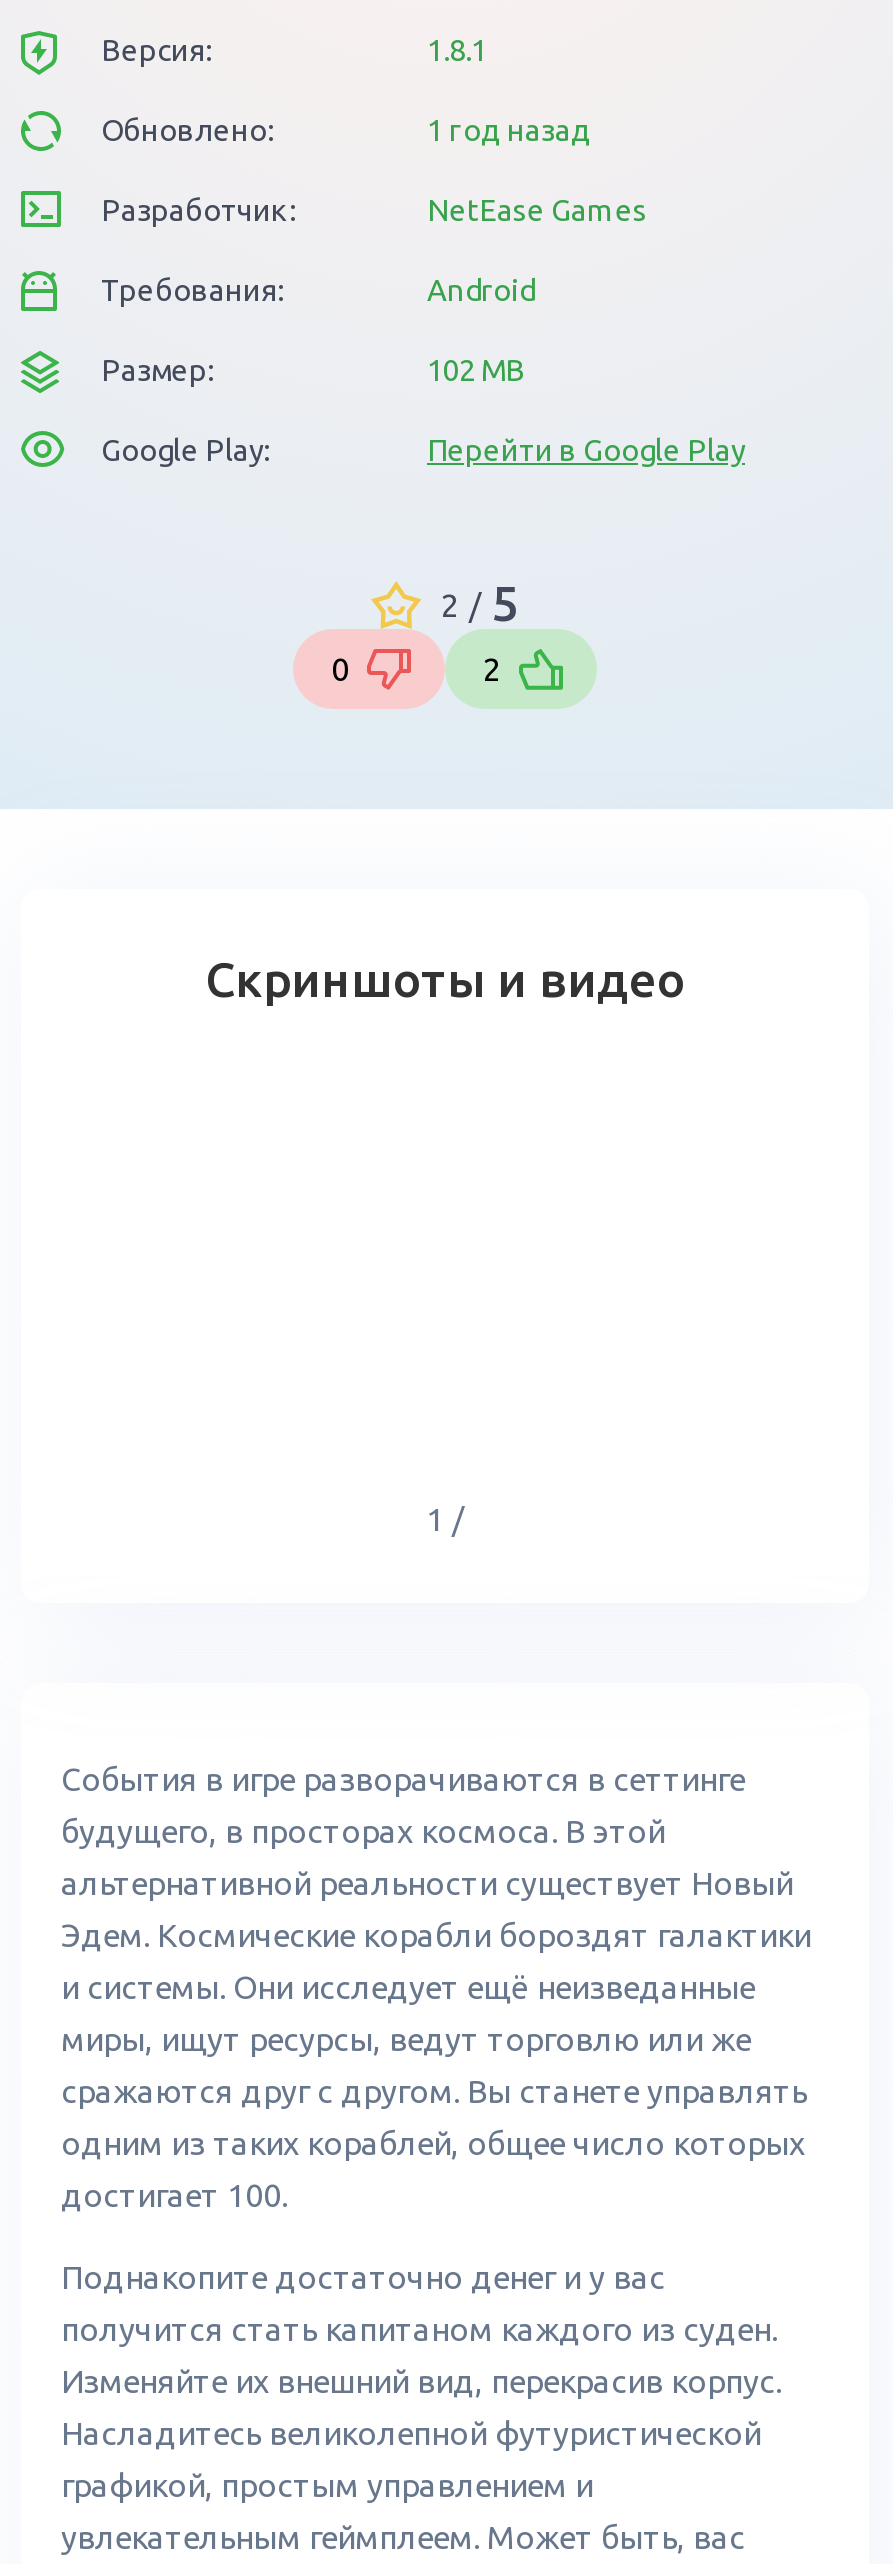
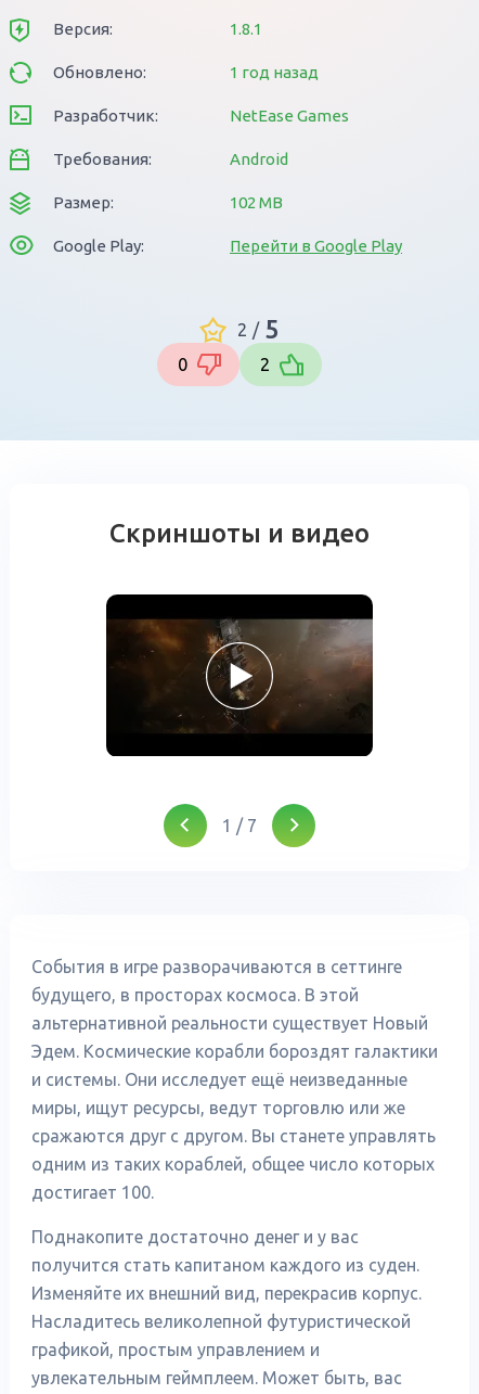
none -> [105,593,374,757] [image]
none -> [163,803,207,848] [image]
none -> [273,803,316,848] [image]
[426,1501,464,1537] 1 / -> [222,816,257,835] 1 / 7

